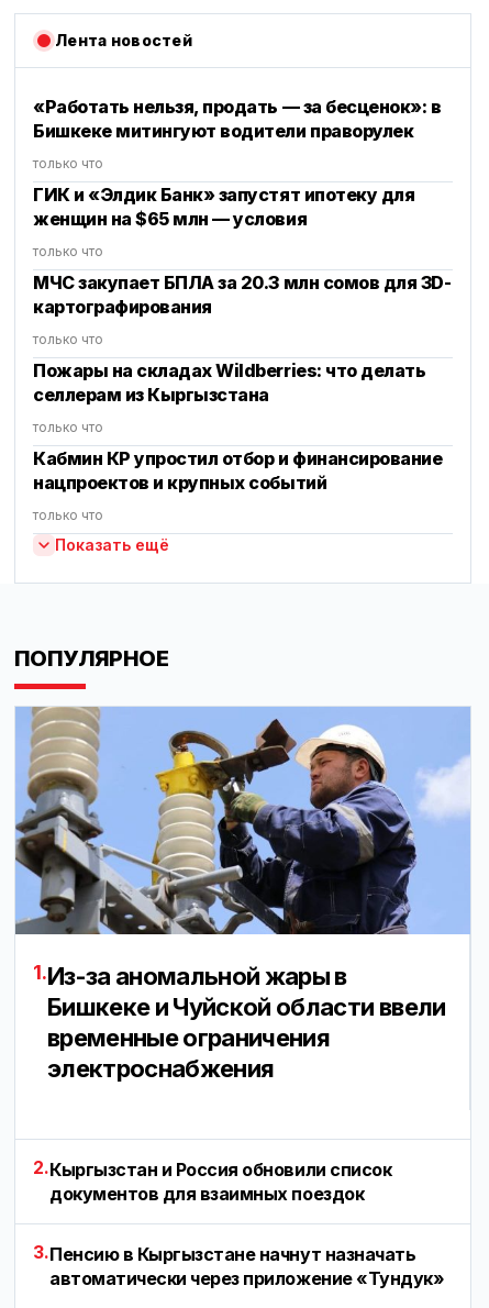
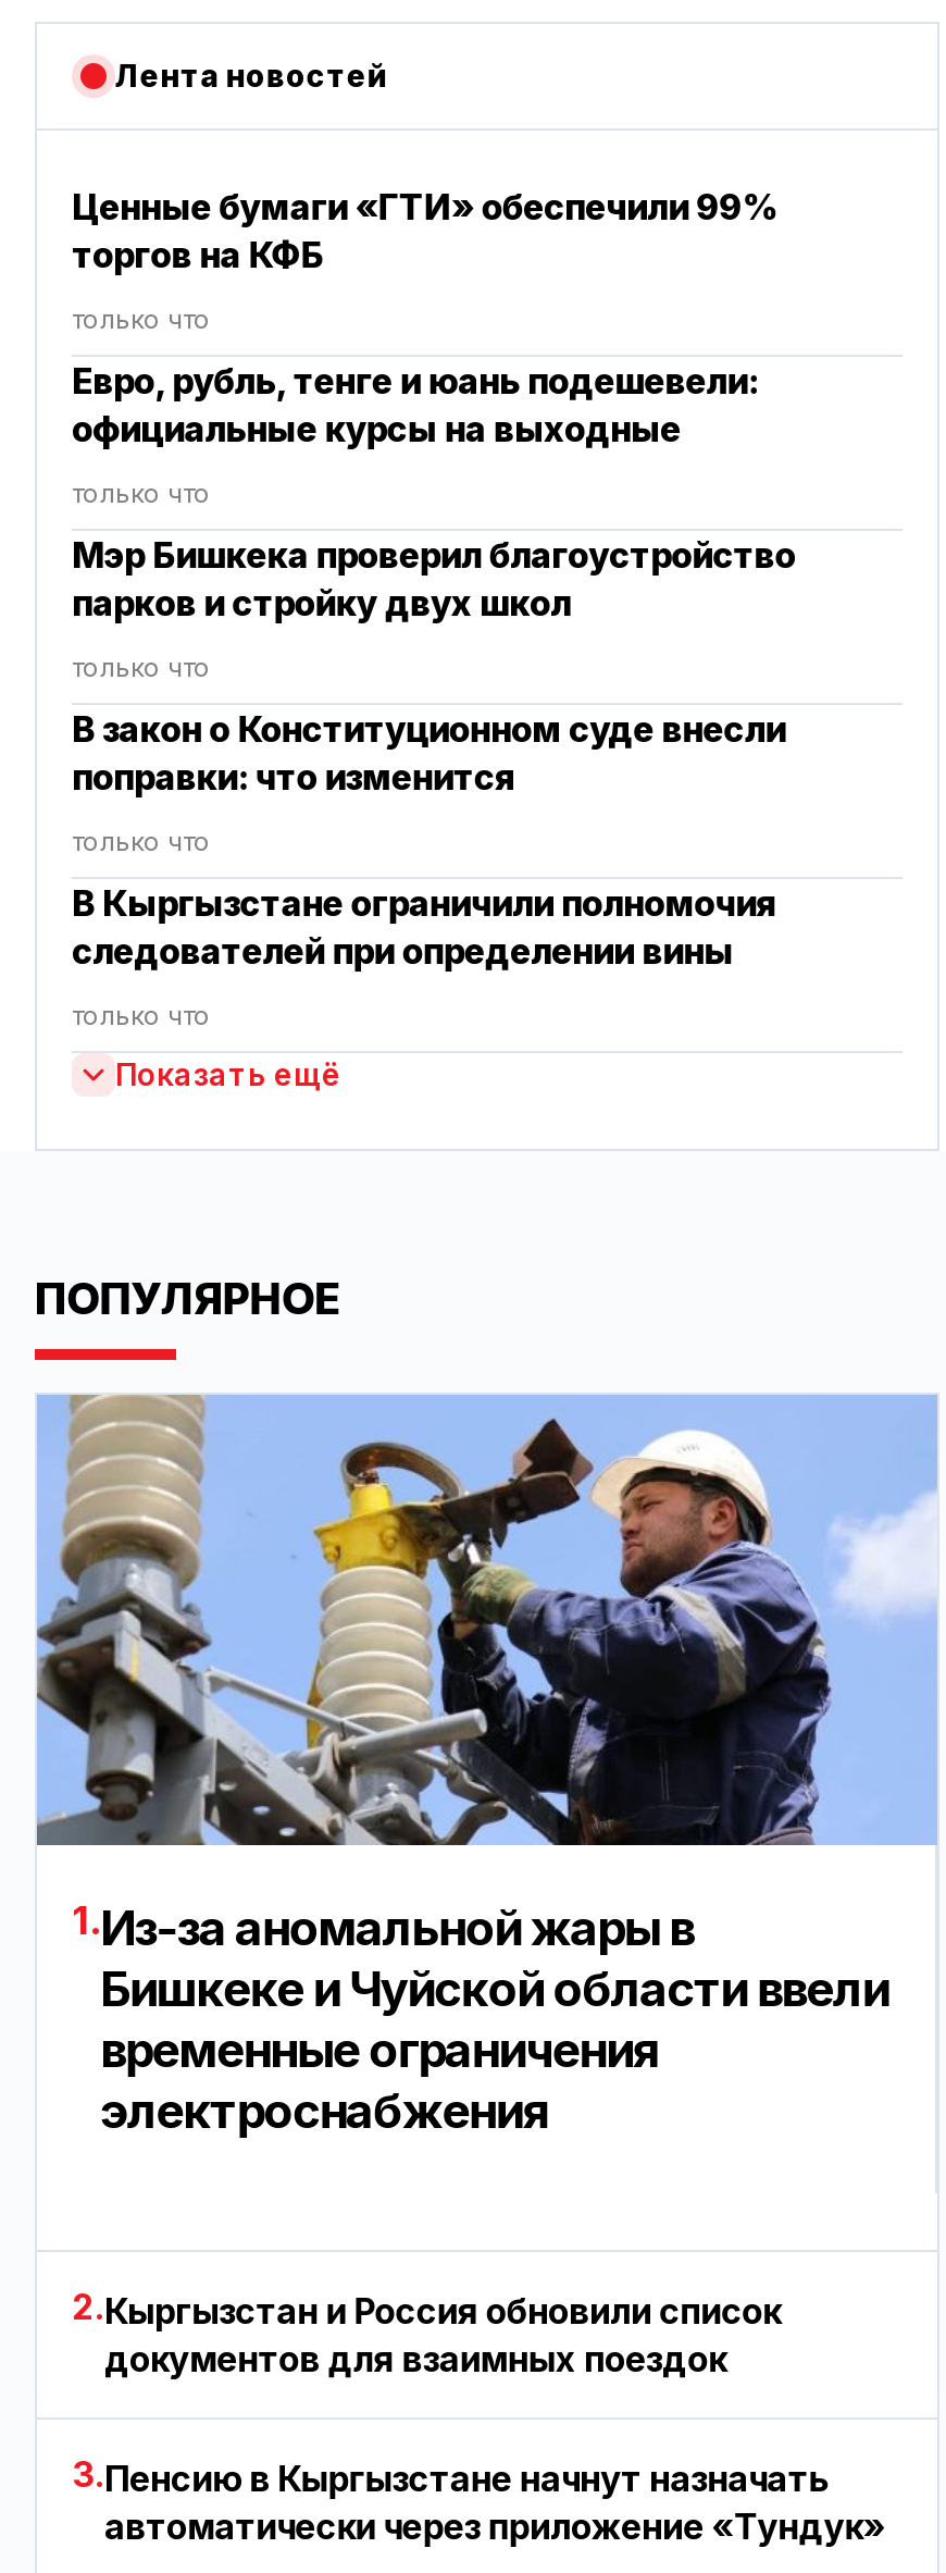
[33,96,441,142] «Работать нельзя, продать — за бесценок»: в | Бишкеке митингуют водители праворулек -> [72,185,776,276] Ценные бумаги «ГТИ» обеспечили 99% | торгов на КФБ
[33,184,415,230] ГИК и «Элдик Банк» запустят ипотеку для | женщин на $65 млн — условия -> [72,359,757,450] Евро, рубль, тенге и юань подешевели: | официальные курсы на выходные
[33,271,451,318] МЧС закупает БПЛА за 20.3 млн сомов для 3D- | картографирования -> [72,533,795,624] Мэр Бишкека проверил благоустройство | парков и стройку двух школ
[33,359,426,406] Пожары на складах Wildberries: что делать | селлерам из Кыргызстана -> [72,707,786,799] В закон о Конституционном суде внесли | поправки: что изменится
[33,447,442,494] Кабмин КР упростил отбор и финансирование | нацпроектов и крупных событий -> [72,881,777,973] В Кыргызстане ограничили полномочия | следователей при определении вины

